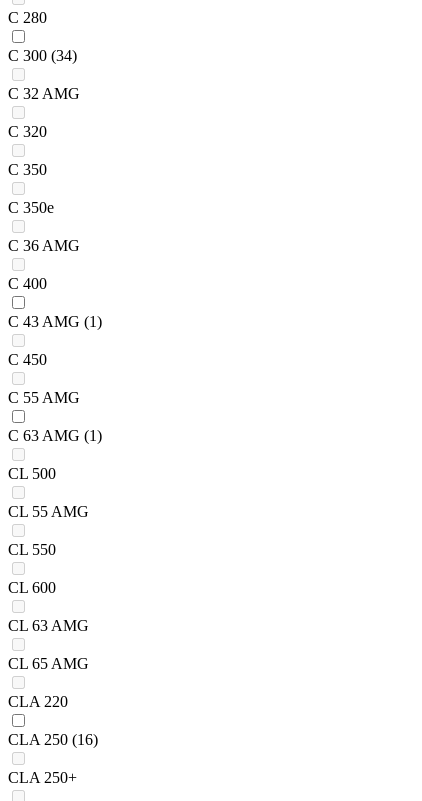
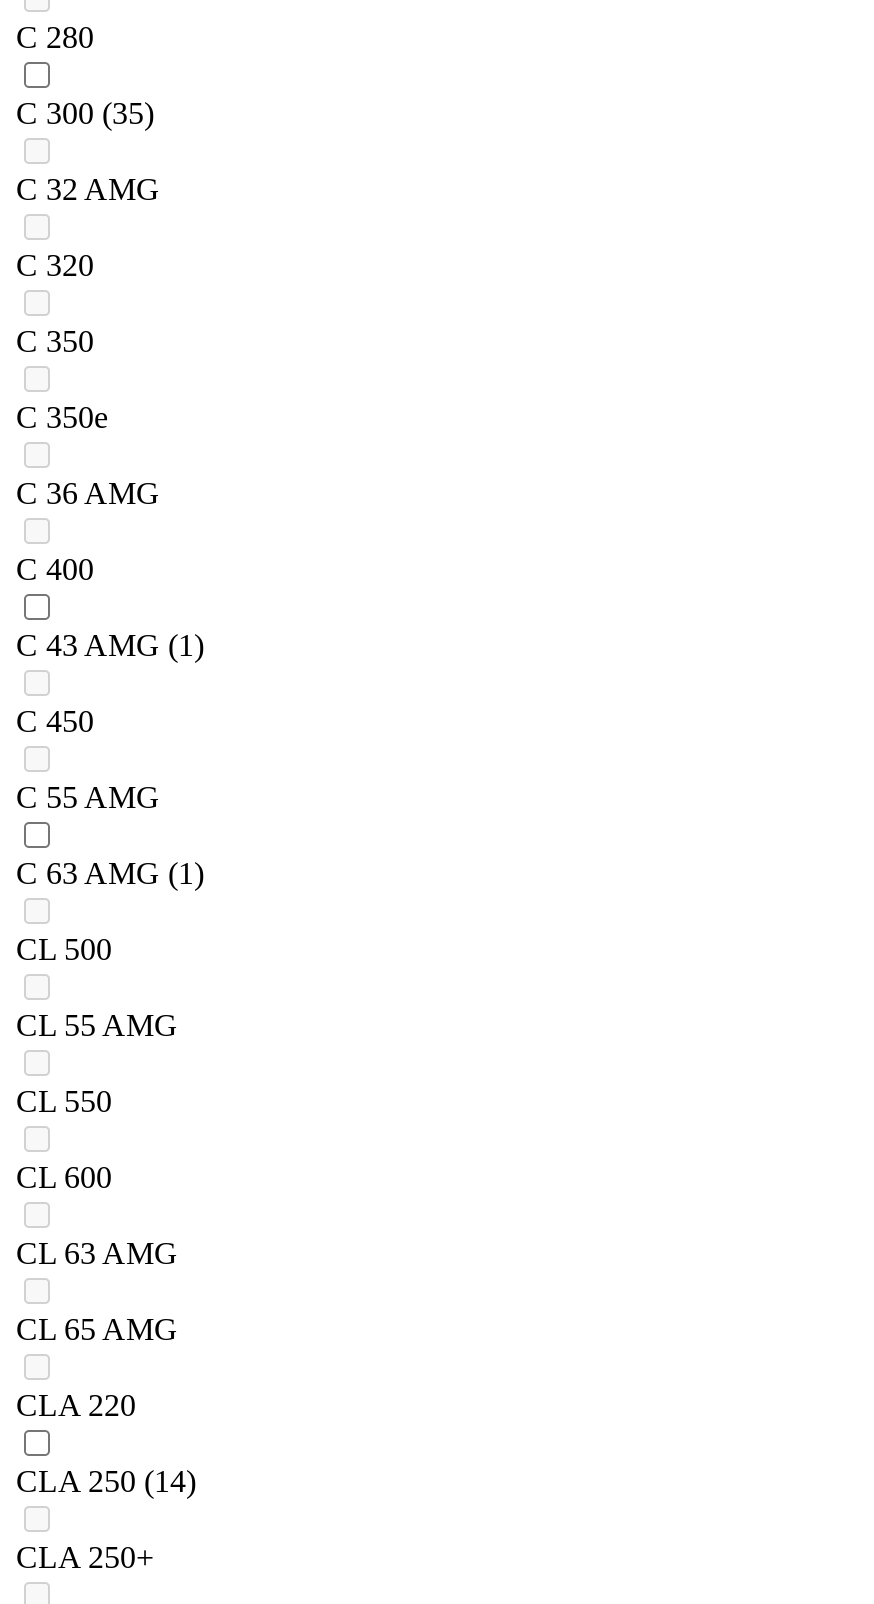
[8,47,77,64] C 300 (34) -> [16,97,154,131] C 300 (35)
[8,731,98,748] CLA 250 (16) -> [16,1465,196,1499] CLA 250 (14)

